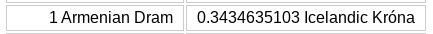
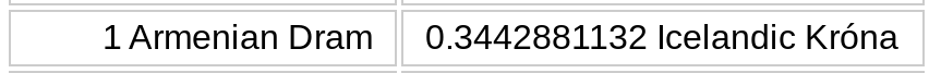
[197,9,415,26] 0.3434635103 Icelandic Króna -> [425,18,898,55] 0.3442881132 Icelandic Króna

